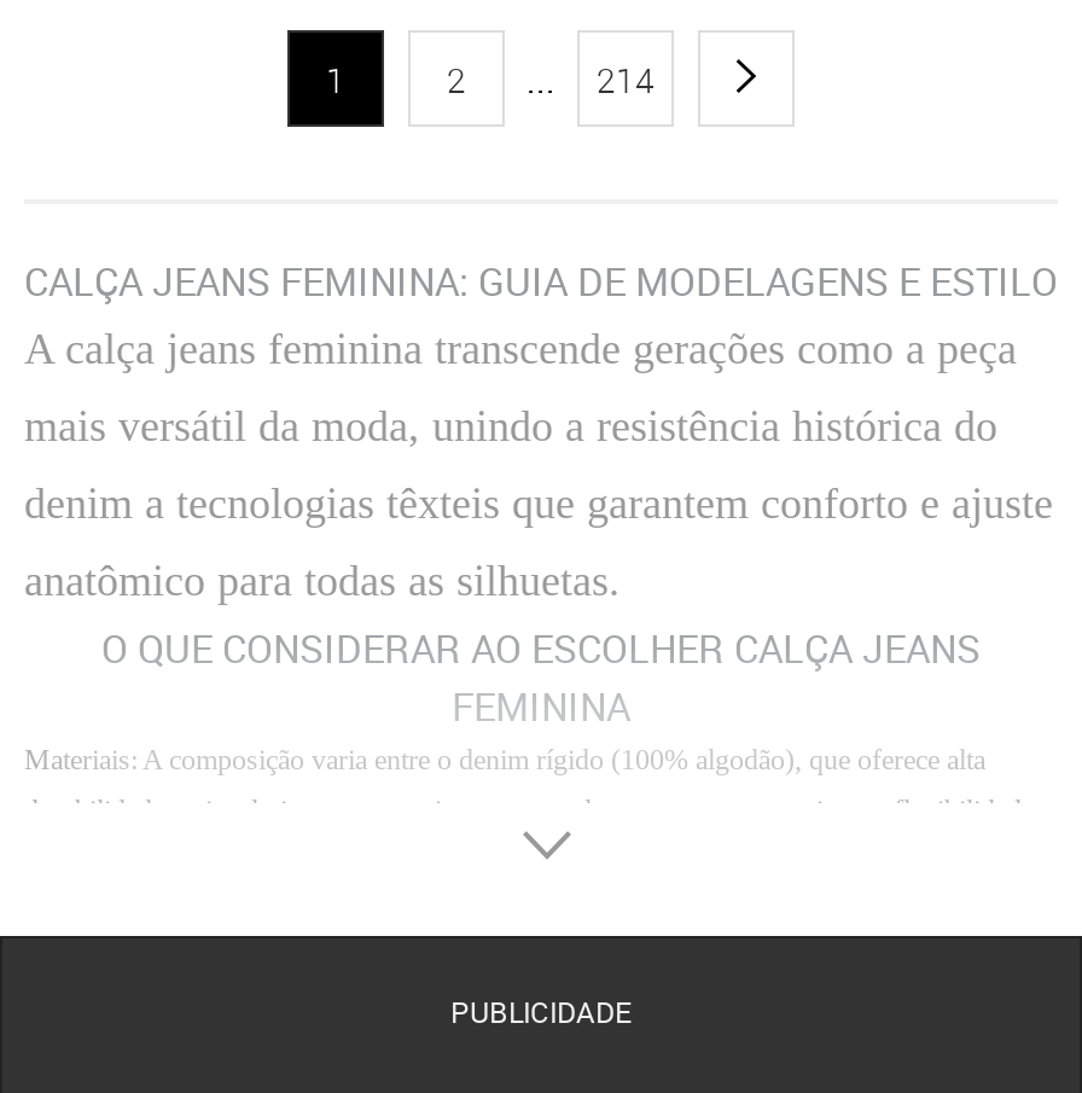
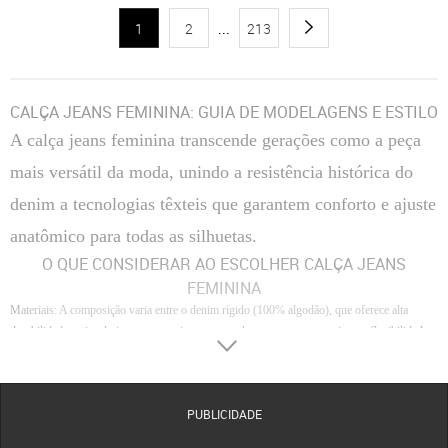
[597,57,655,103] 214 -> [247,19,271,38] 213

